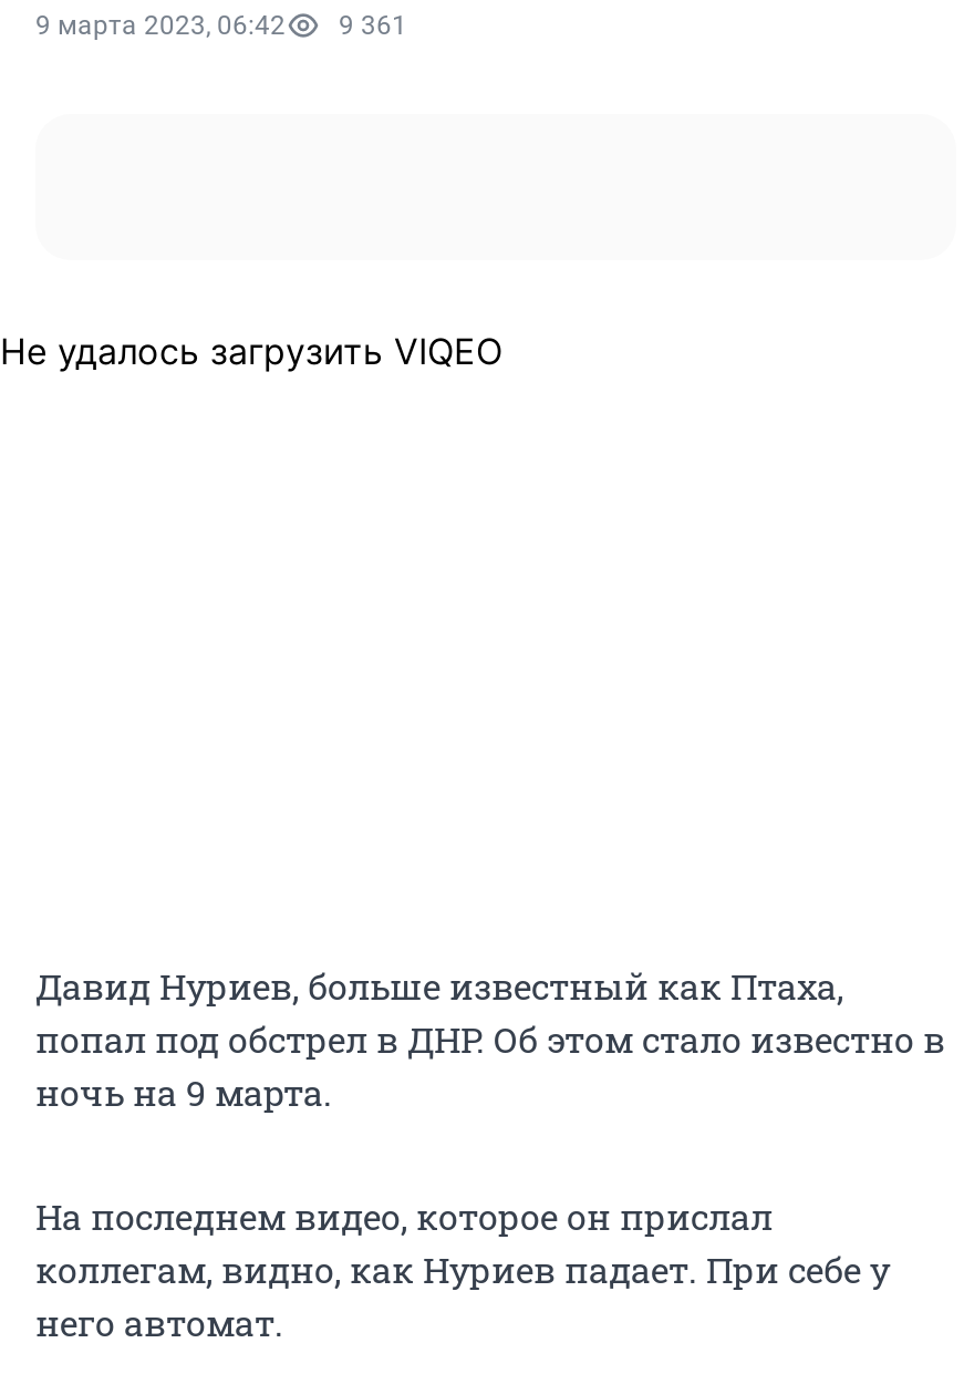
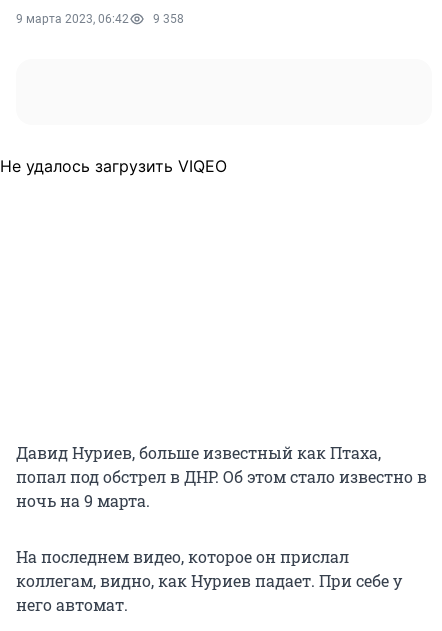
[35,10,407,41] 9 марта 2023, 06:42 9 361 -> [16,12,184,26] 9 марта 2023, 06:42 9 358

